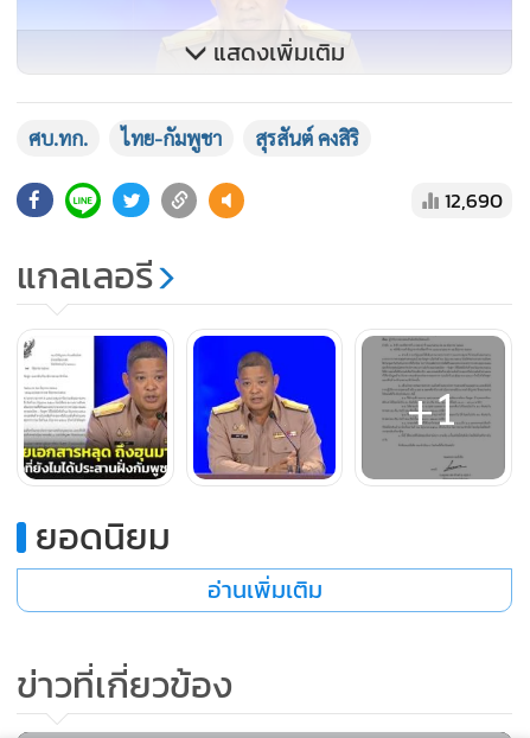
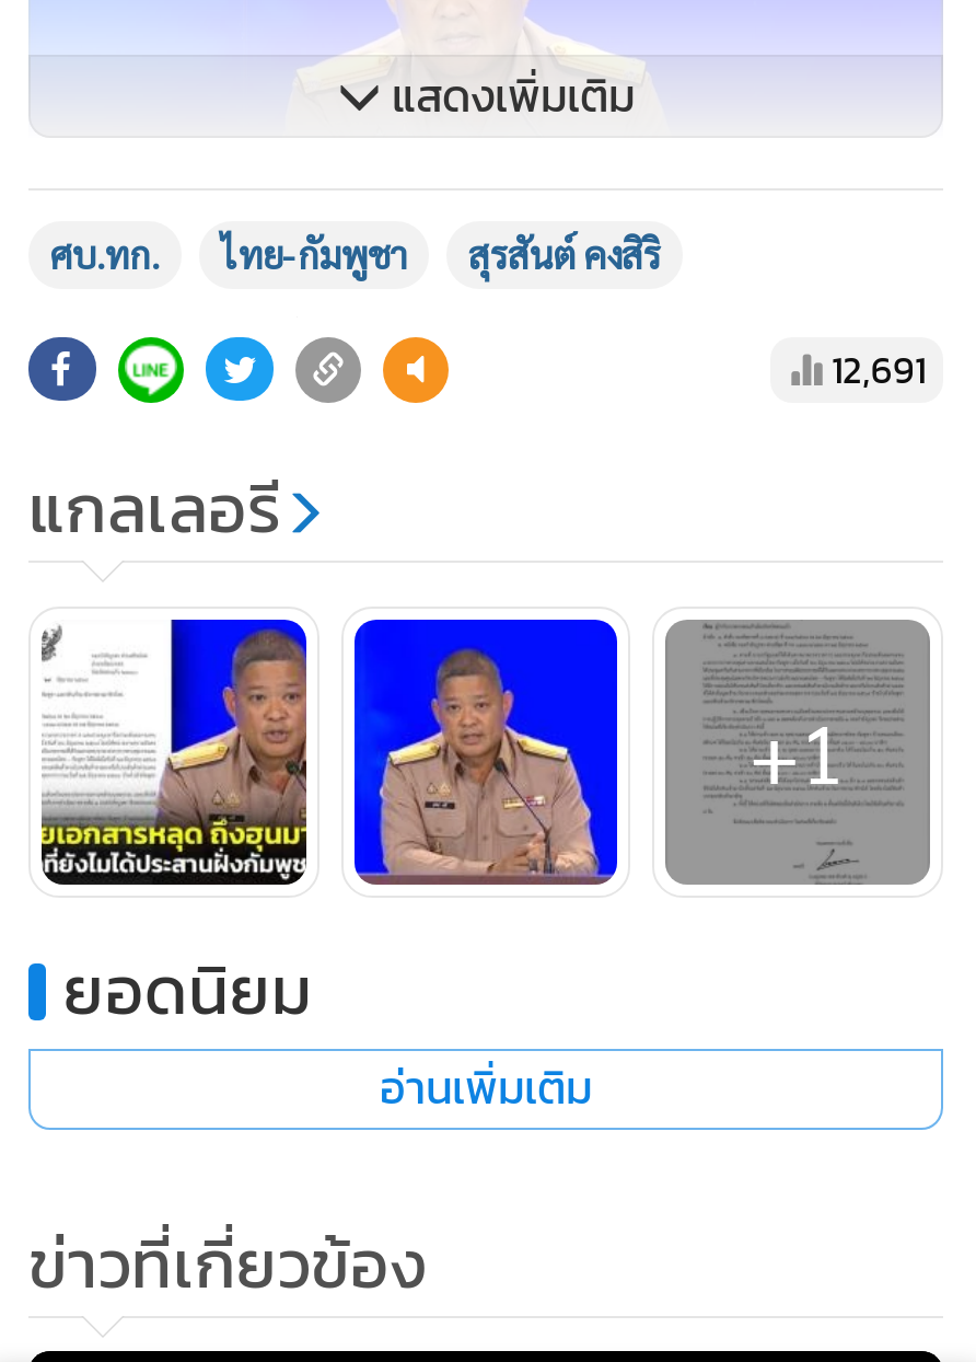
[445,185,503,216] 12,690 -> [832,342,926,399] 12,691

